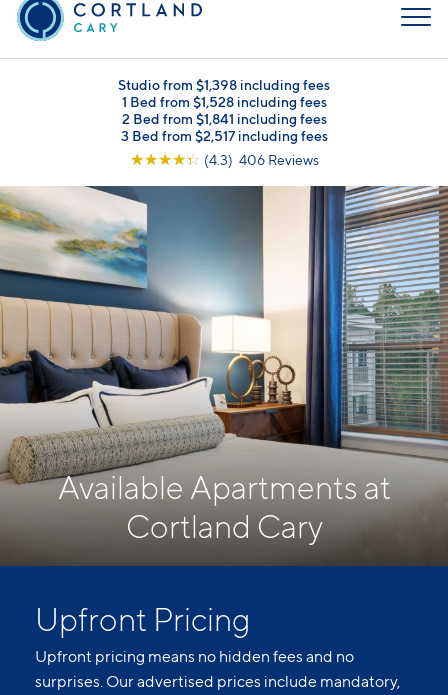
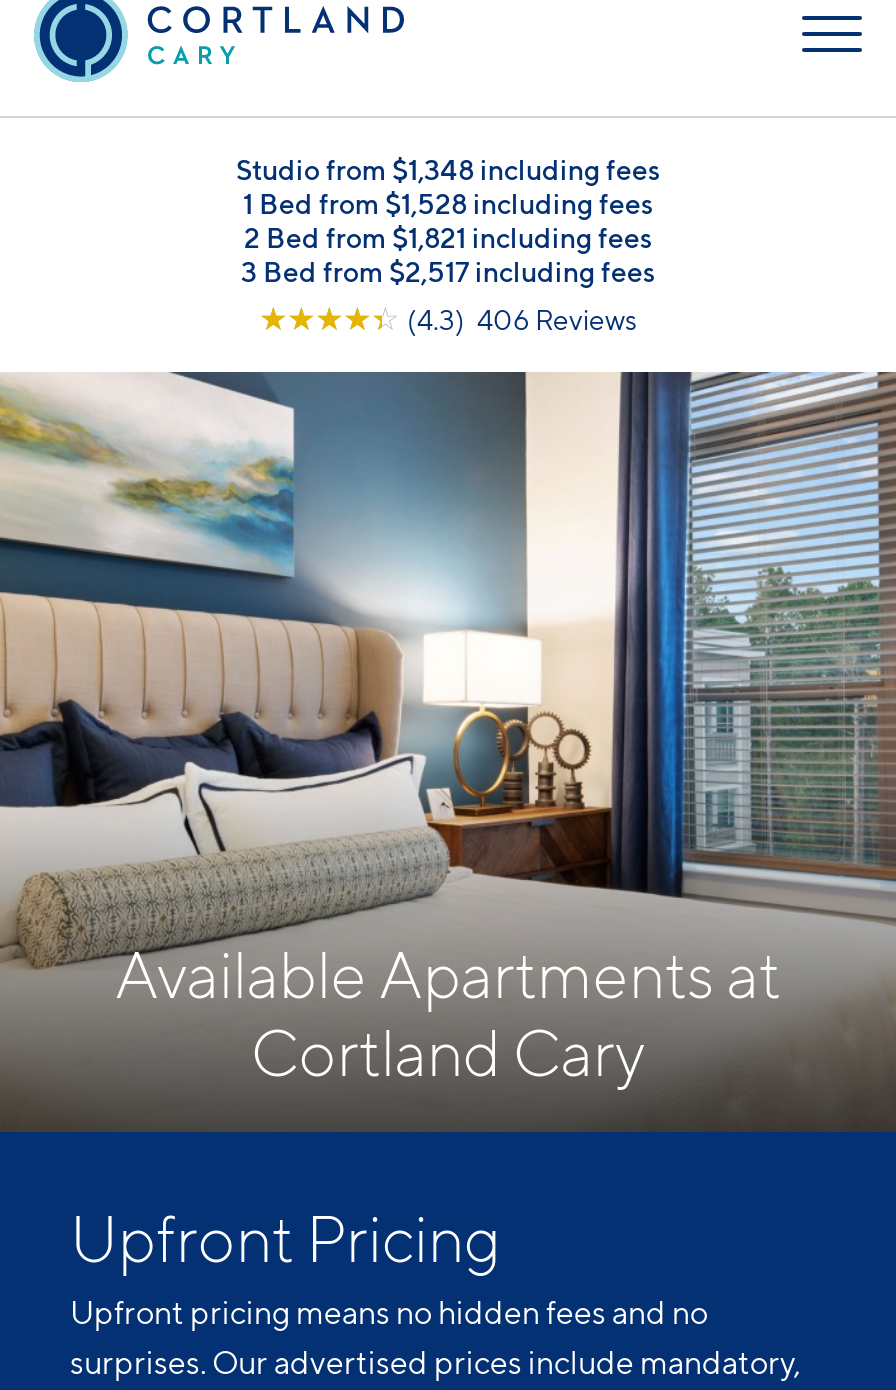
[118,76,330,93] Studio from $1,398 including fees -> [236,152,660,186] Studio from $1,348 including fees
[121,110,326,127] 2 Bed from $1,841 including fees -> [244,220,652,254] 2 Bed from $1,821 including fees

